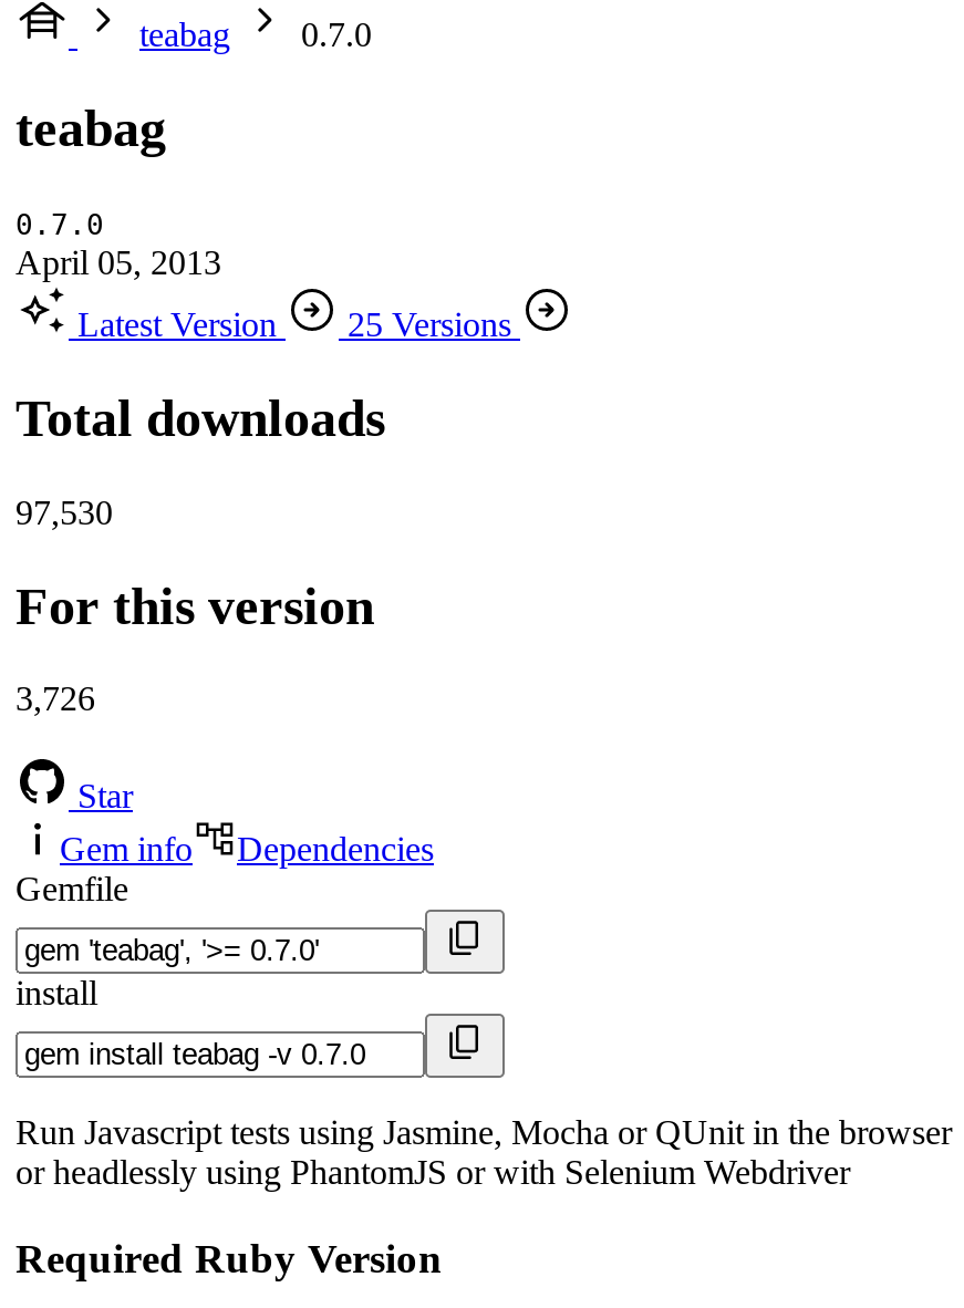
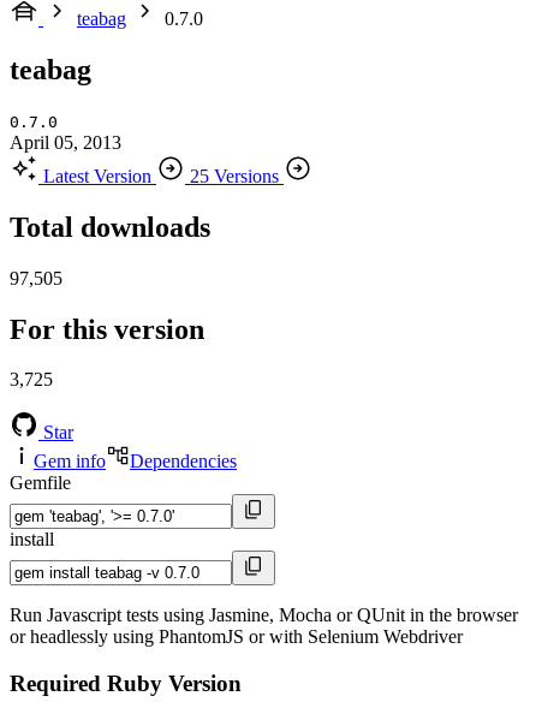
[15,493,113,530] 97,530 -> [10,268,62,288] 97,505
[15,680,95,718] 3,726 -> [10,370,53,390] 3,725

